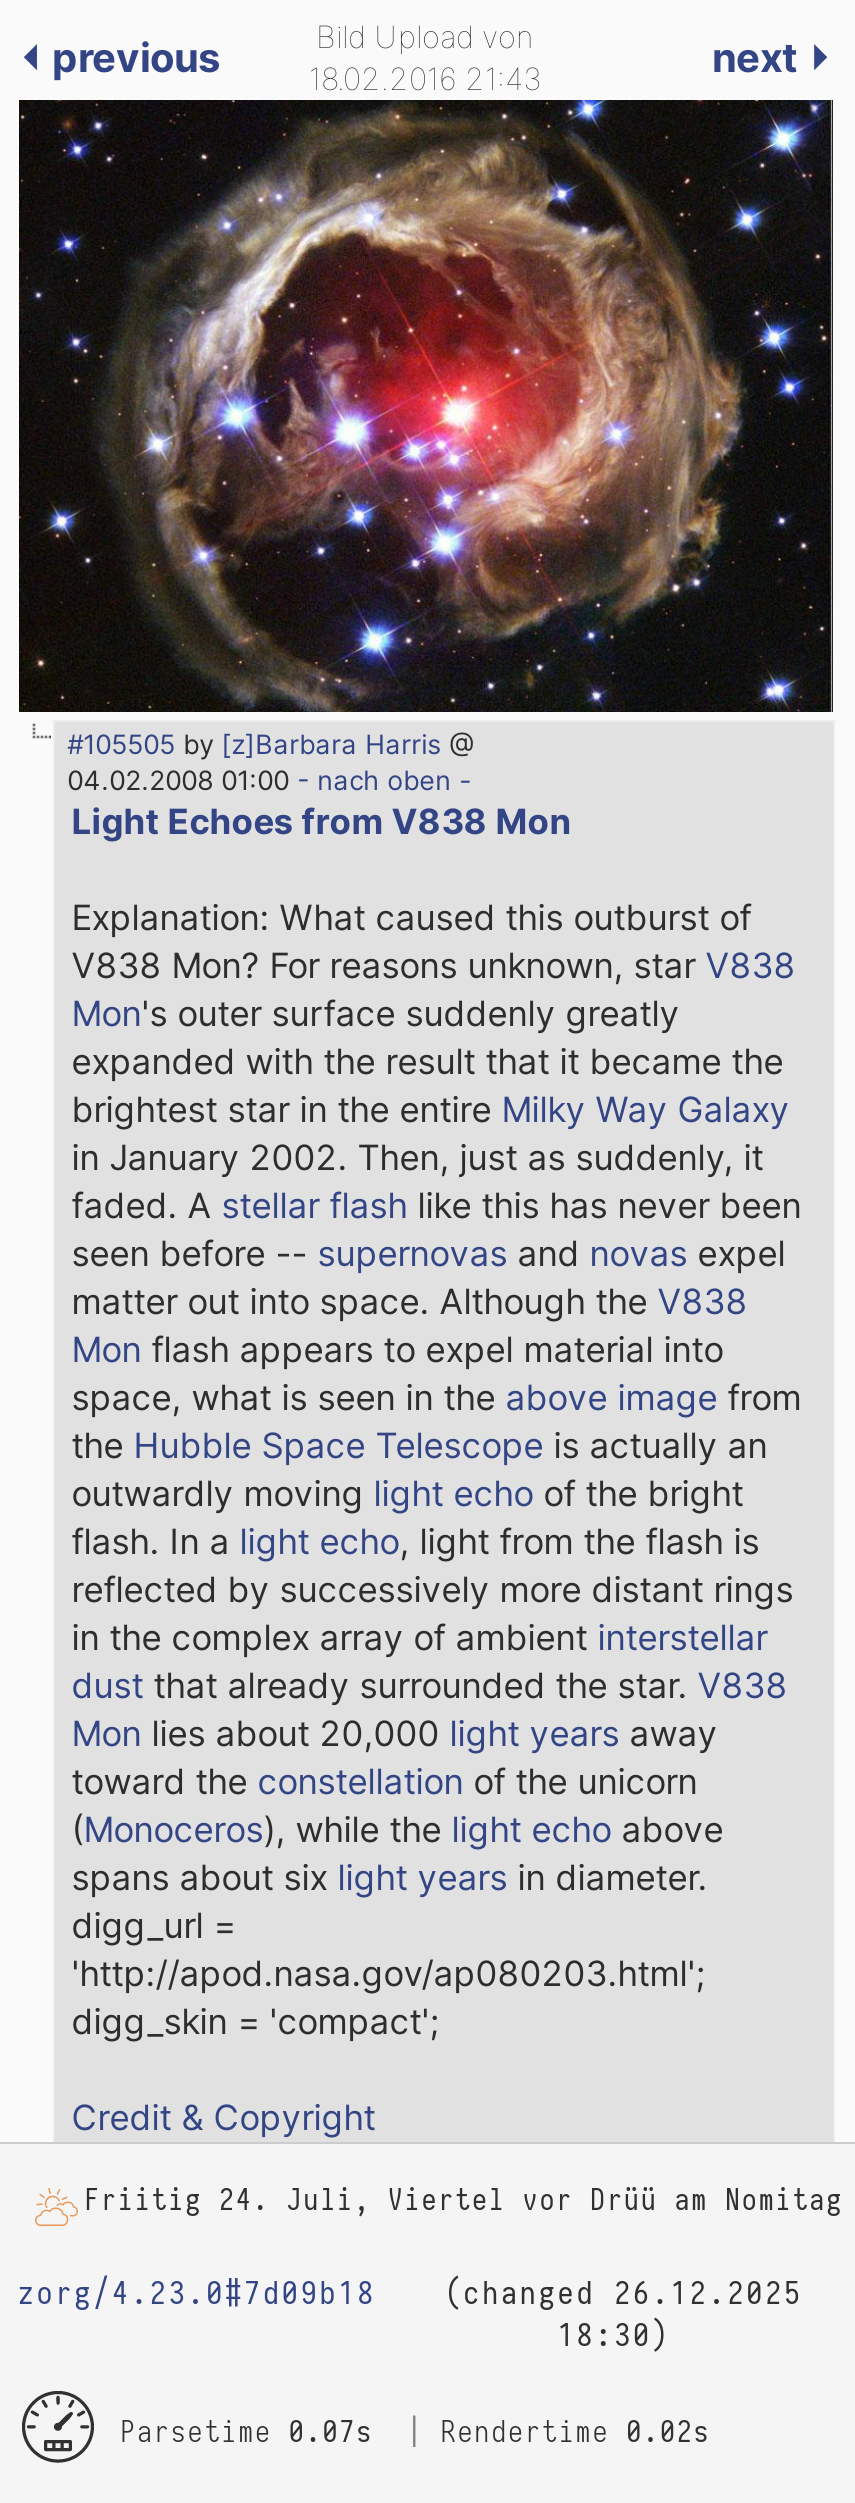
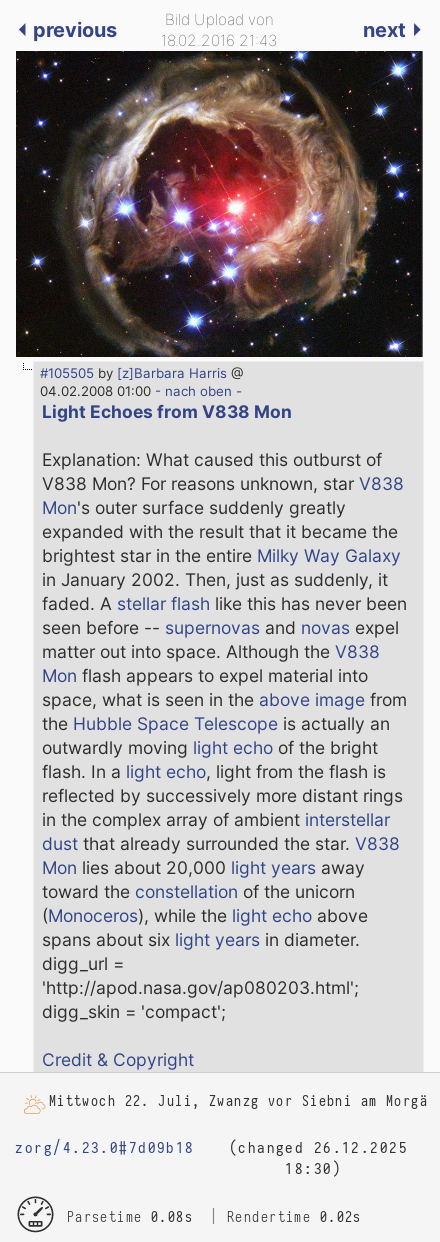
[84,2182,843,2220] Friitig 24. Juli, Viertel vor Drüü am Nomitag -> [49,1092,428,1111] Mittwoch 22. Juli, Zwanzg vor Siebni am Morgä
[120,2414,711,2452] Parsetime 0.07s Rendertime 0.02s -> [67,1208,362,1227] Parsetime 0.08s Rendertime 0.02s

